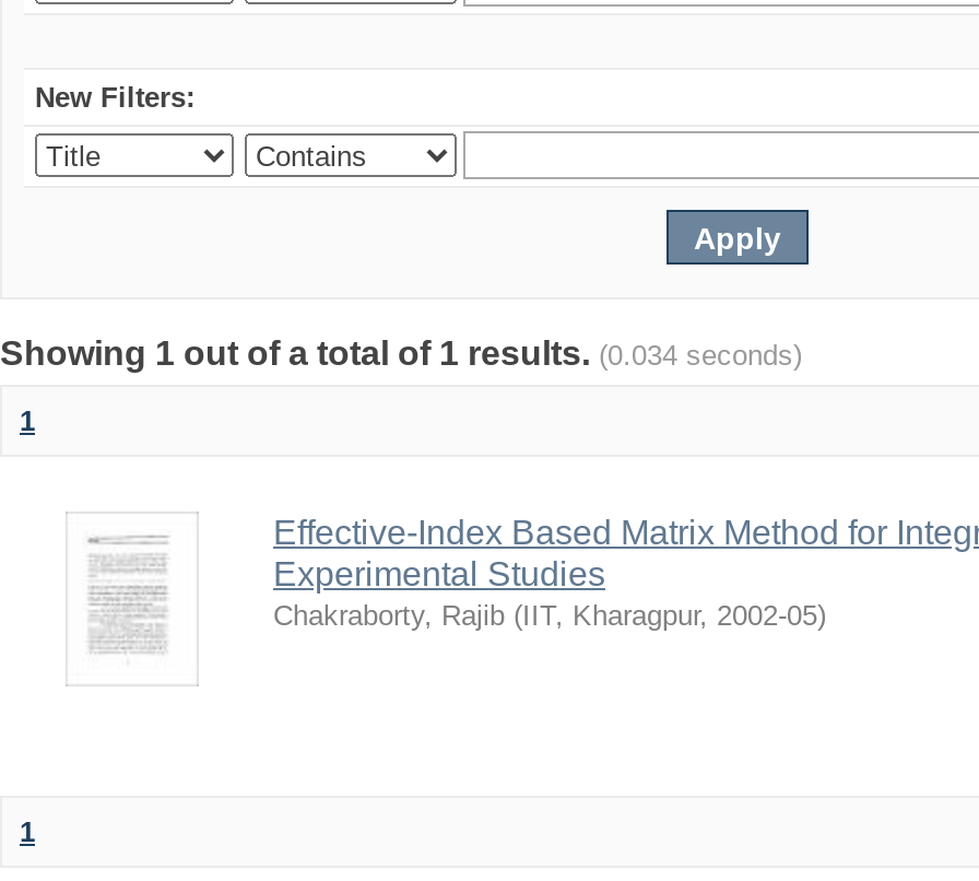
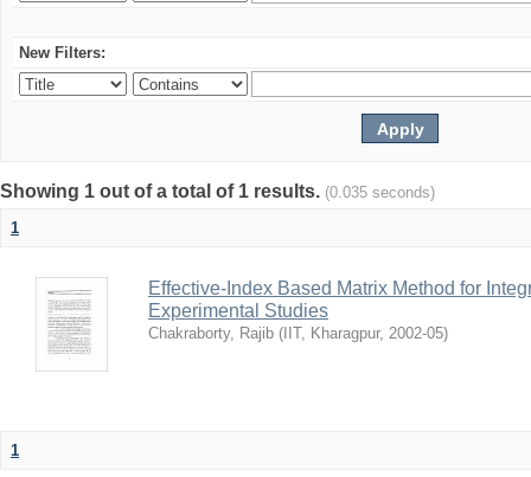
[0,334,802,372] Showing 1 out of a total of 1 results. (0.034 seconds) -> [0,181,435,201] Showing 1 out of a total of 1 results. (0.035 seconds)

